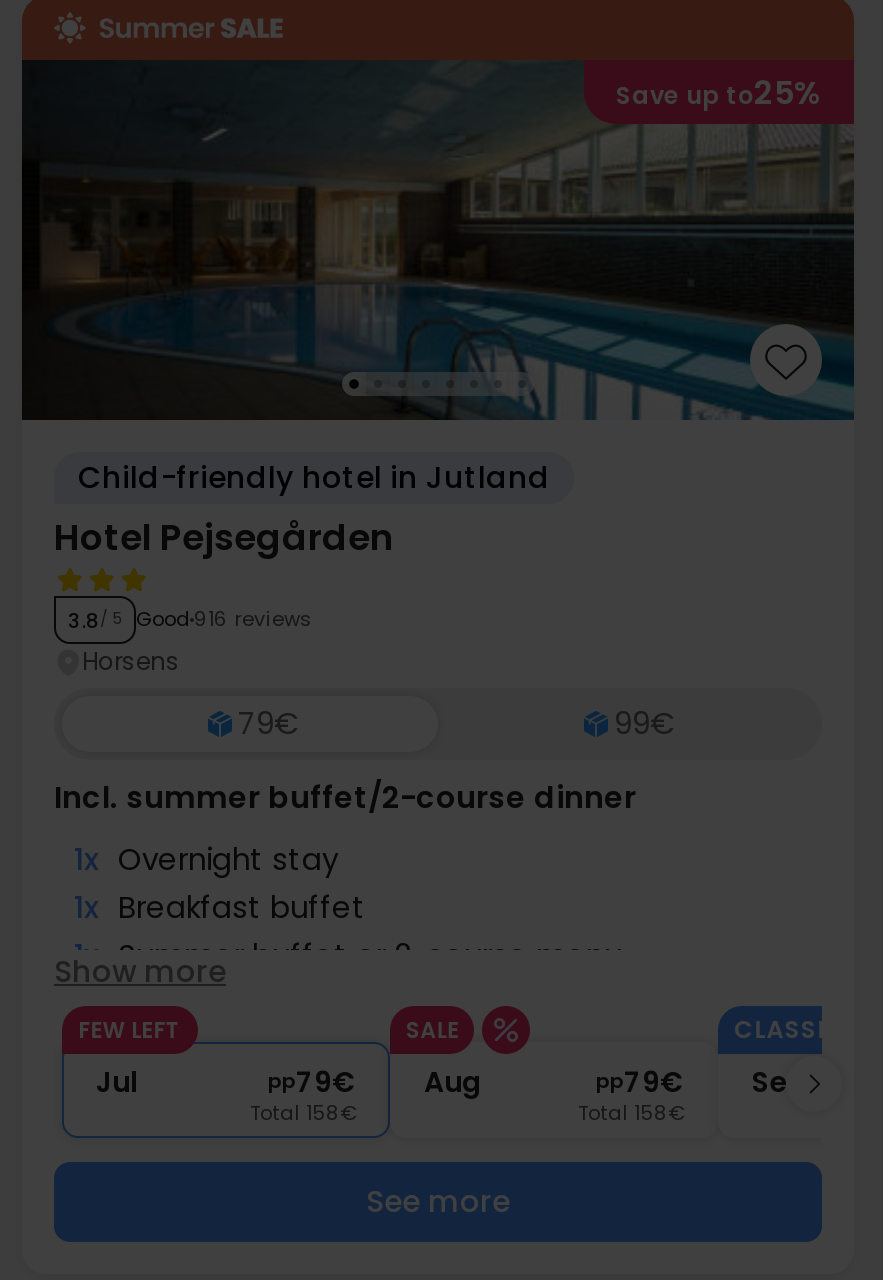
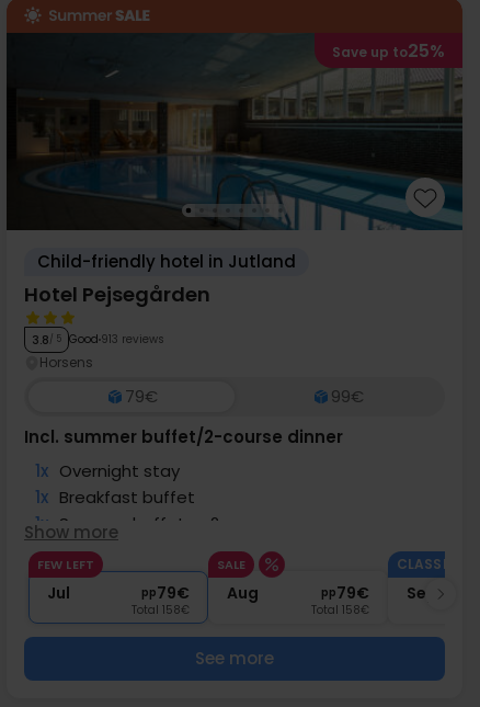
[68,604,312,635] 3.8/ 5 Good 916 reviews -> [32,331,164,348] 3.8/ 5 Good 913 reviews

